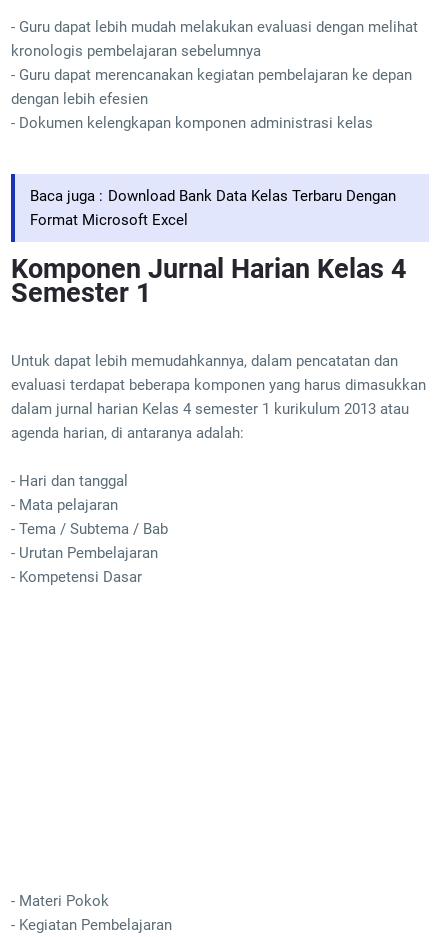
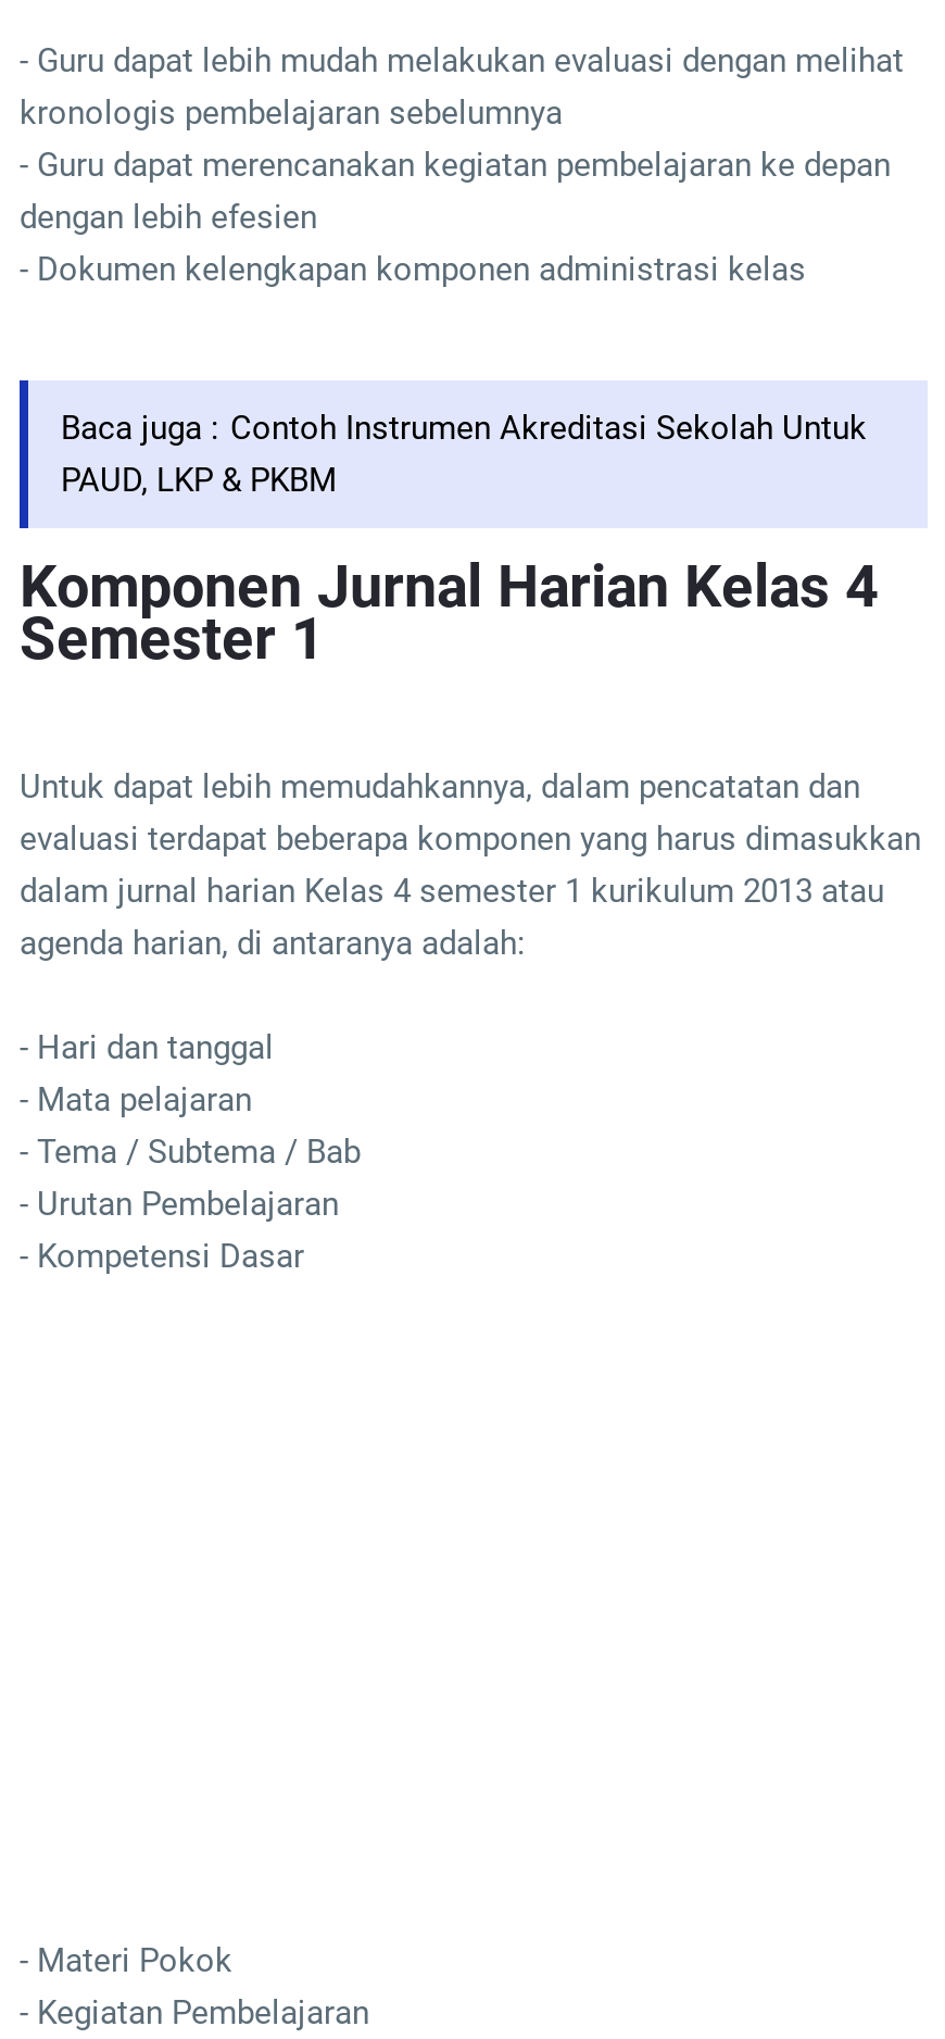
[30,187,396,229] Baca juga : Download Bank Data Kelas Terbaru Dengan | Format Microsoft Excel -> [61,409,867,500] Baca juga : Contoh Instrumen Akreditasi Sekolah Untuk | PAUD, LKP & PKBM

